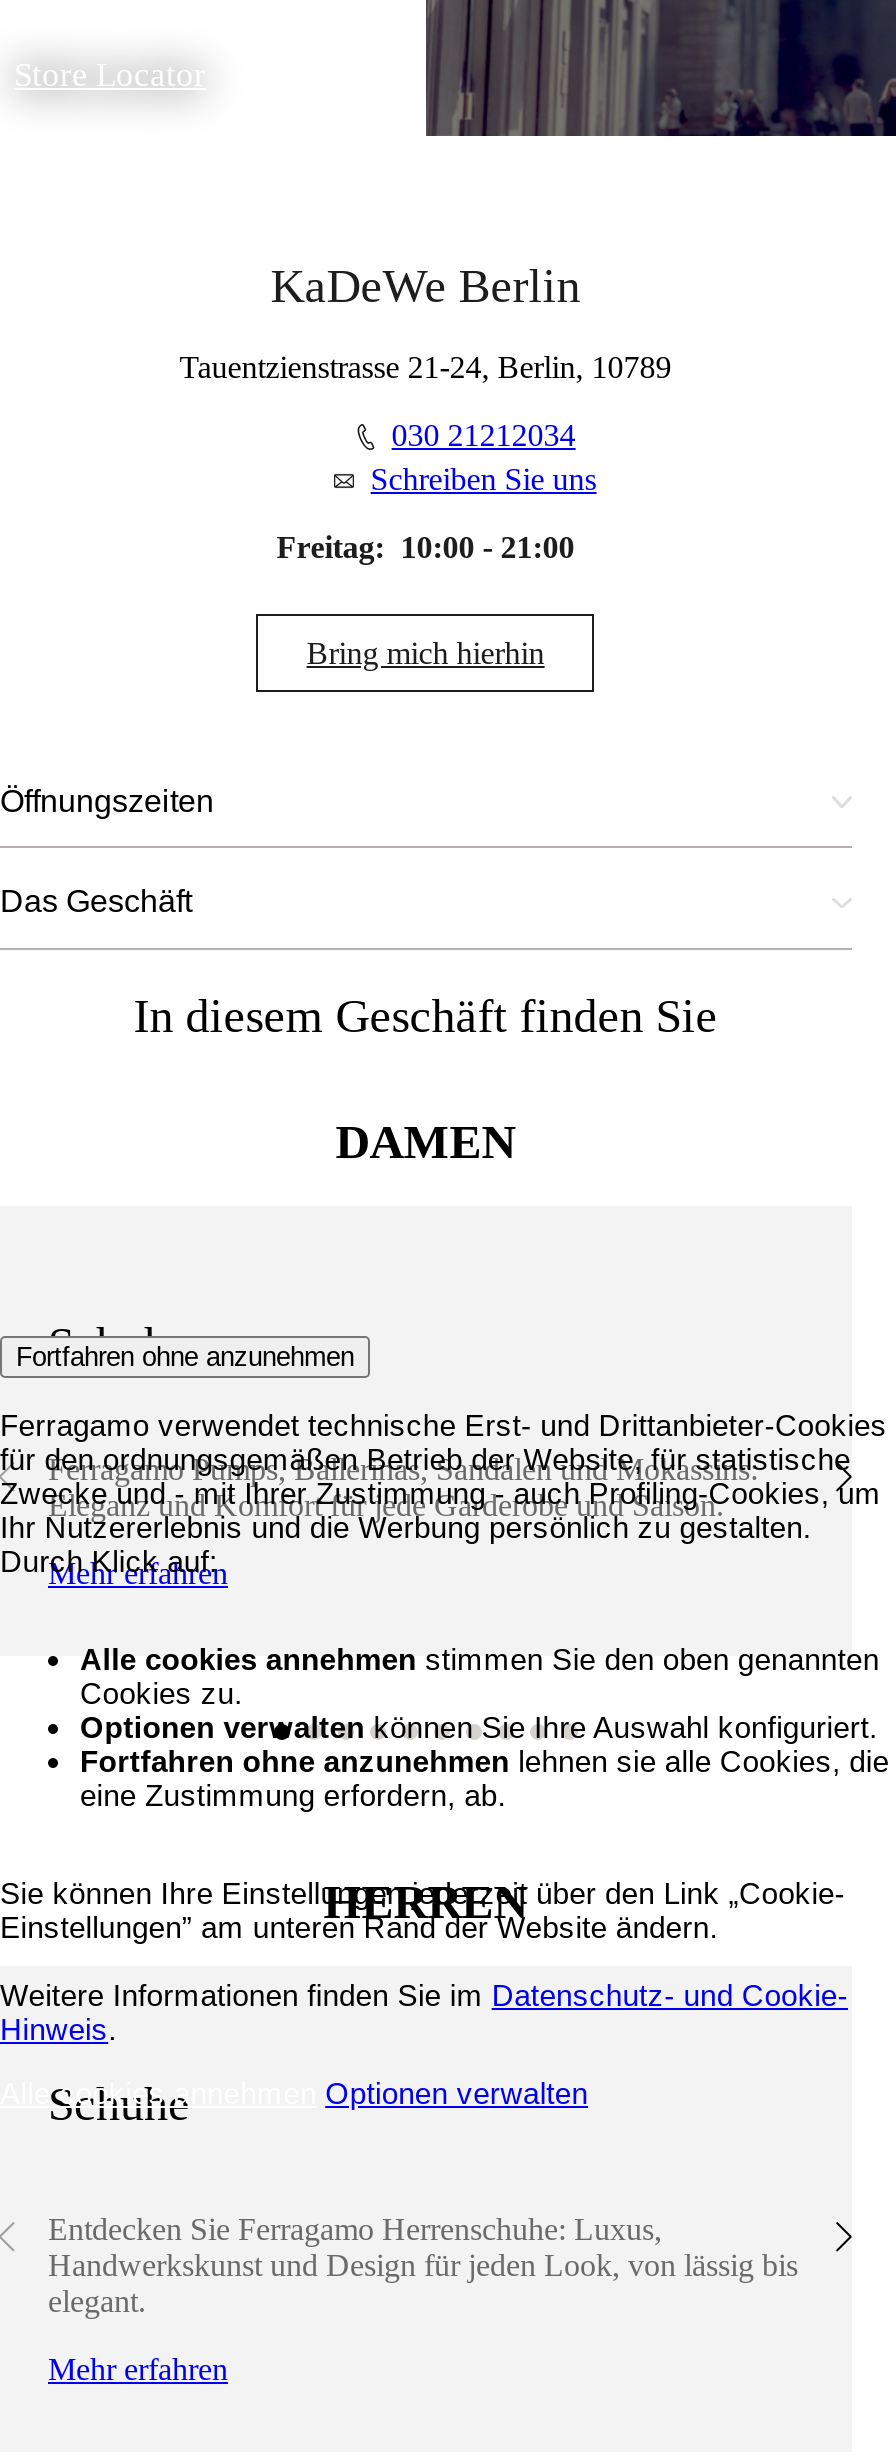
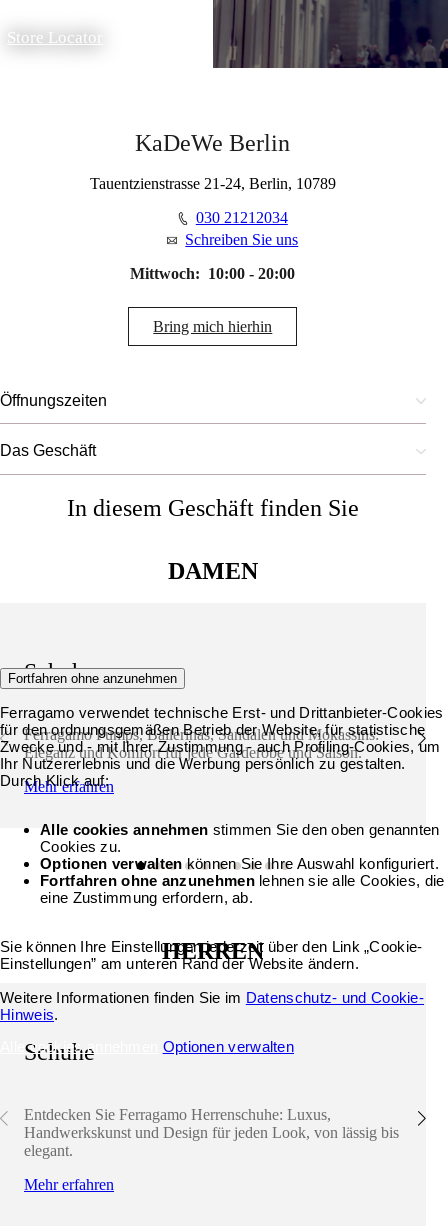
[277,530,575,564] Freitag: 10:00 - 21:00 -> [130,265,295,282] Mittwoch: 10:00 - 20:00

